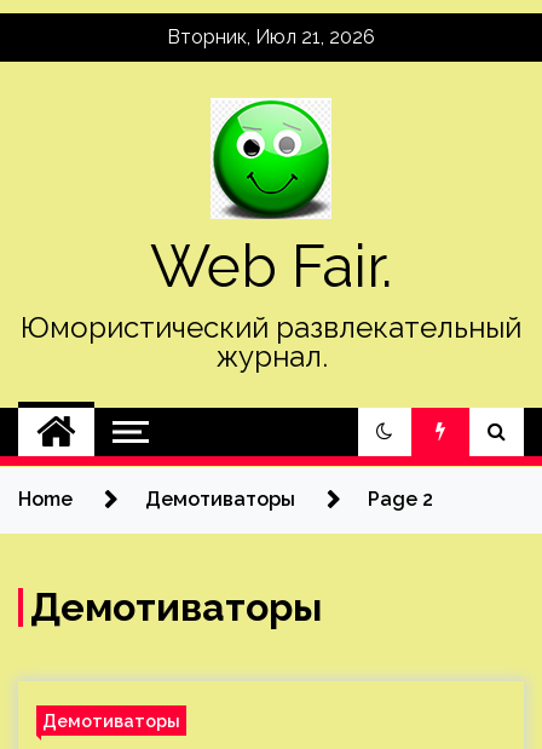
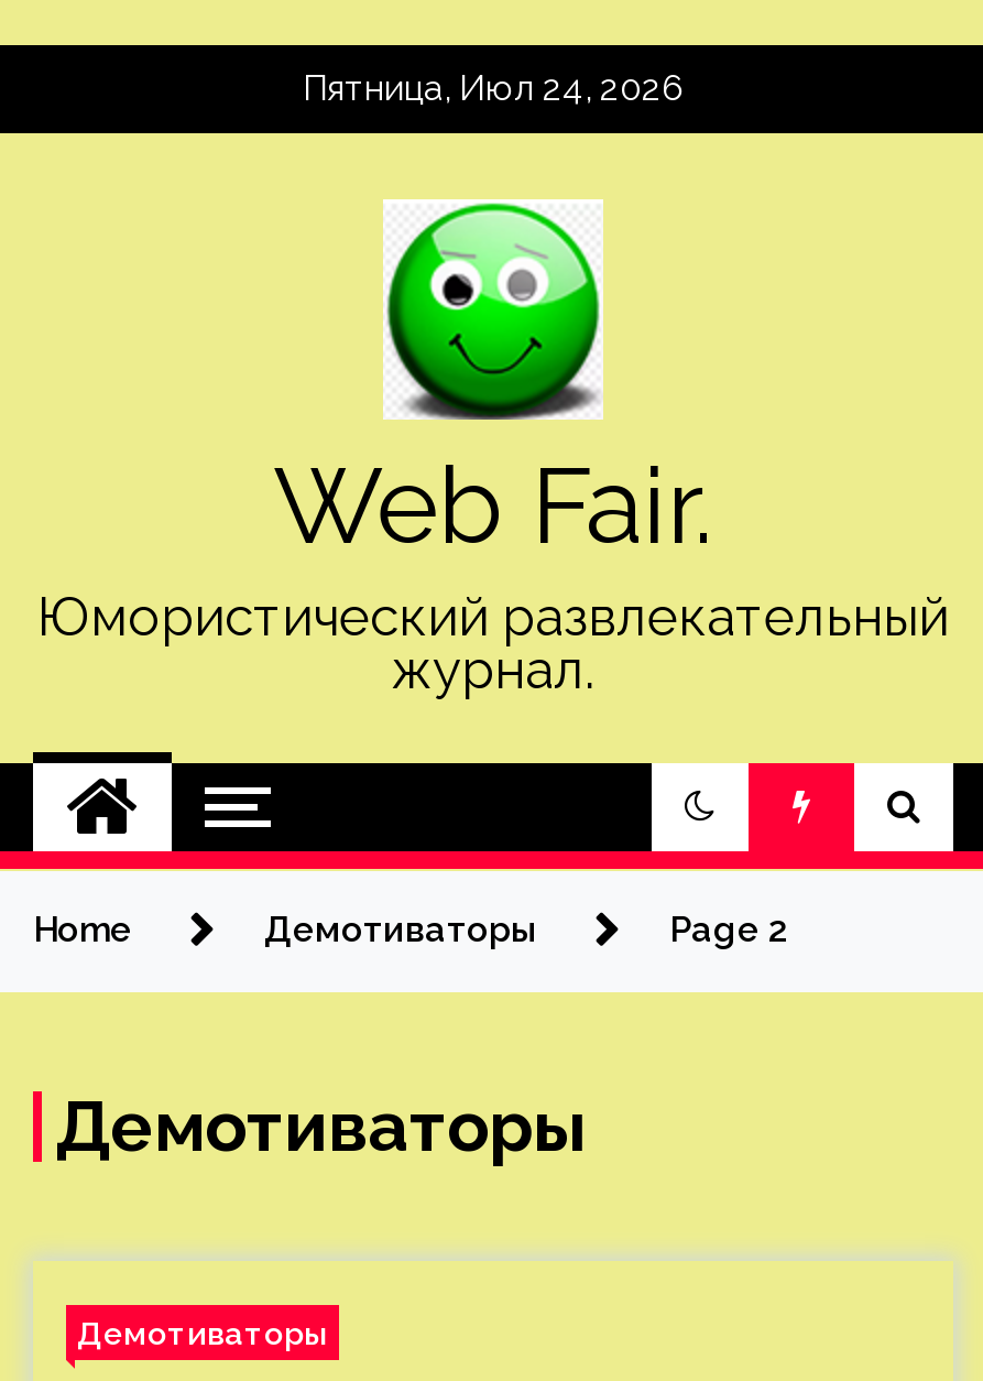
[167,25,375,48] Вторник, Июл 21, 2026 -> [303,67,684,109] Пятница, Июл 24, 2026

